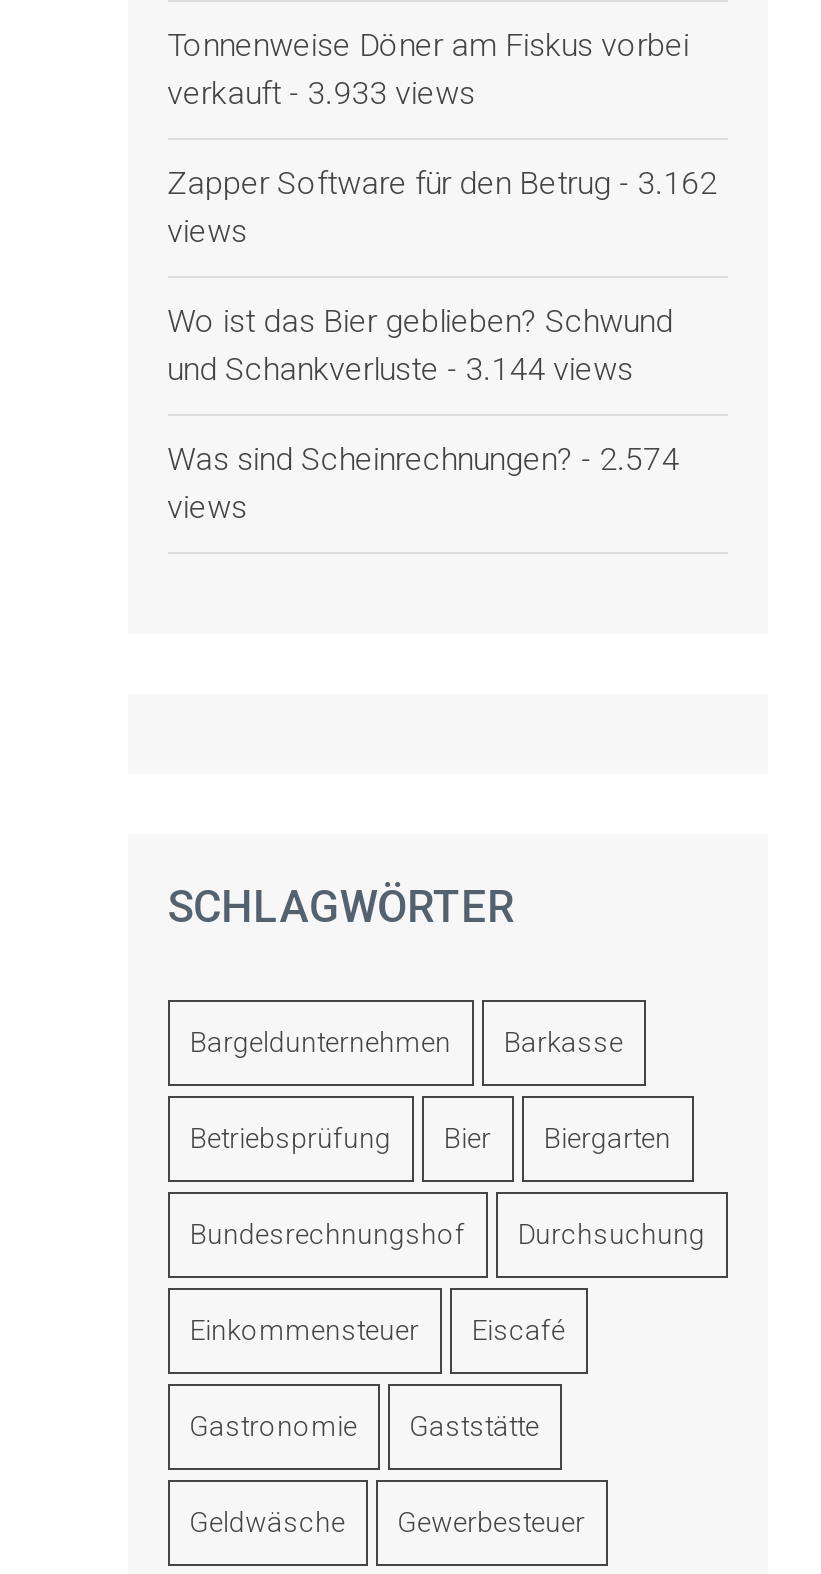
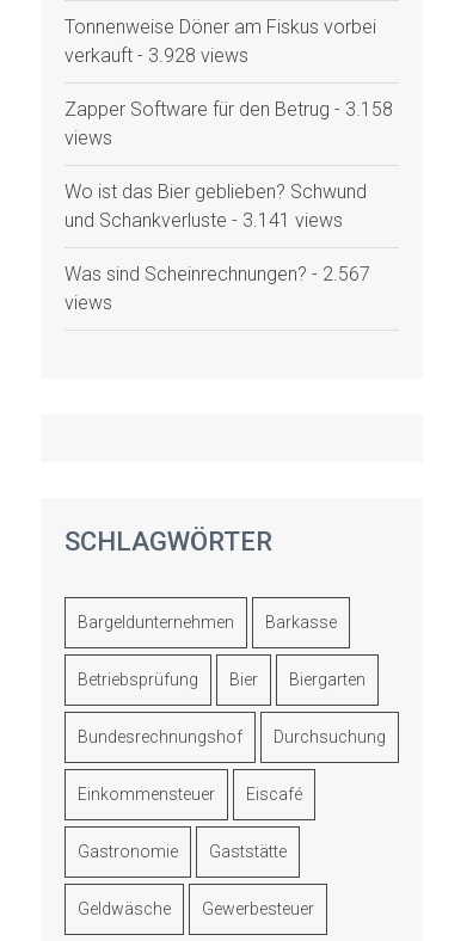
[167,74,475,112] verkauft - 3.933 views -> [64,44,248,67] verkauft - 3.928 views
[167,164,717,202] Zapper Software für den Betrug - 3.162 -> [64,98,392,121] Zapper Software für den Betrug - 3.158
[167,350,633,388] und Schankverluste - 3.144 views -> [64,209,342,232] und Schankverluste - 3.141 views
[167,440,679,478] Was sind Scheinrechnungen? - 2.574 -> [64,263,370,286] Was sind Scheinrechnungen? - 2.567

